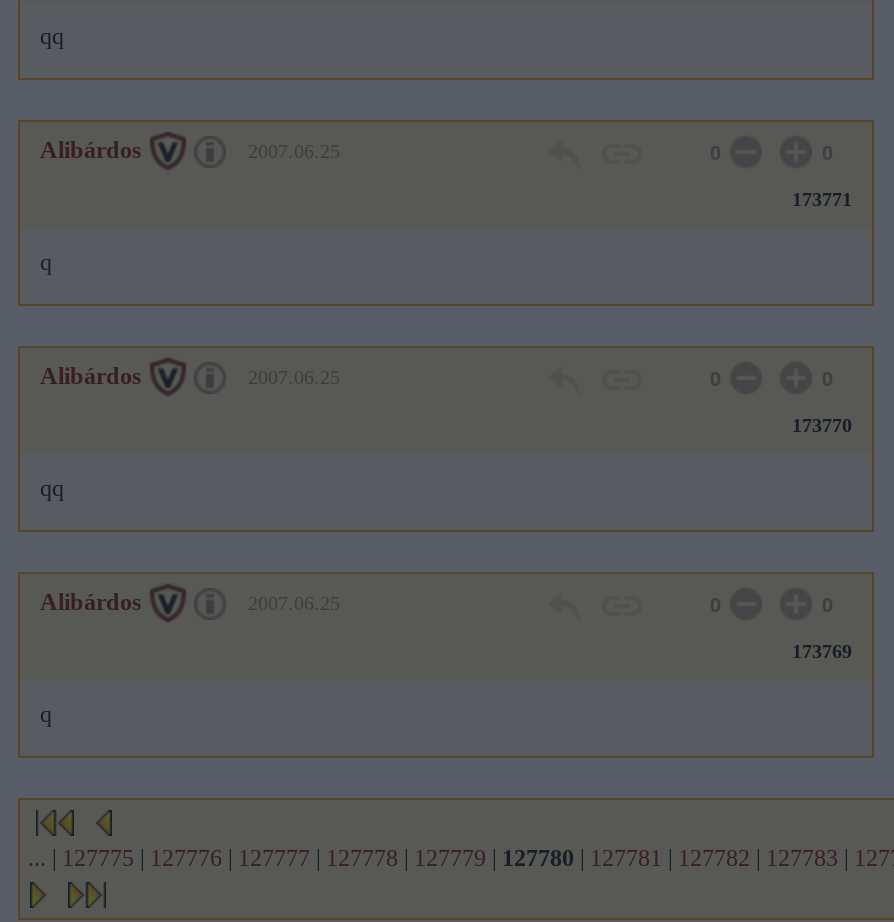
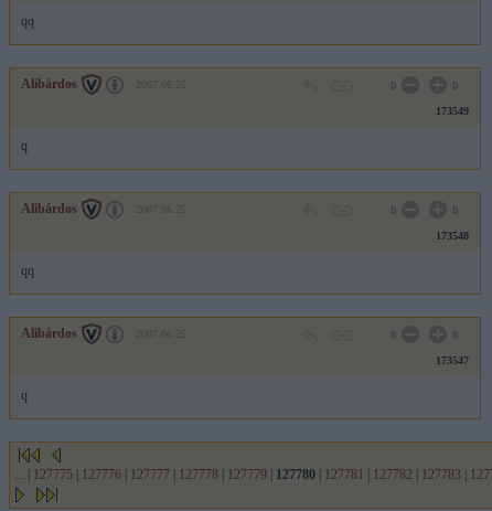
[792,188,852,210] 173771 -> [436,105,469,117] 173549
[792,414,852,436] 173770 -> [436,230,469,242] 173548
[792,640,852,662] 173769 -> [436,354,469,366] 173547

